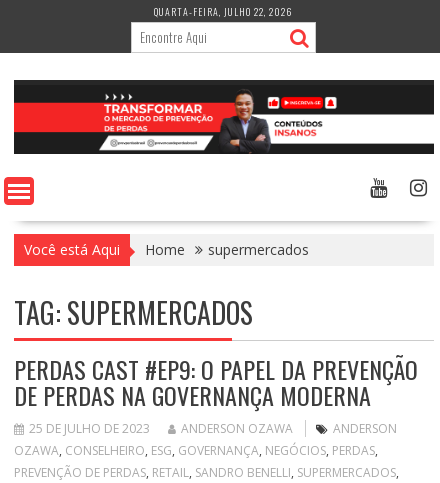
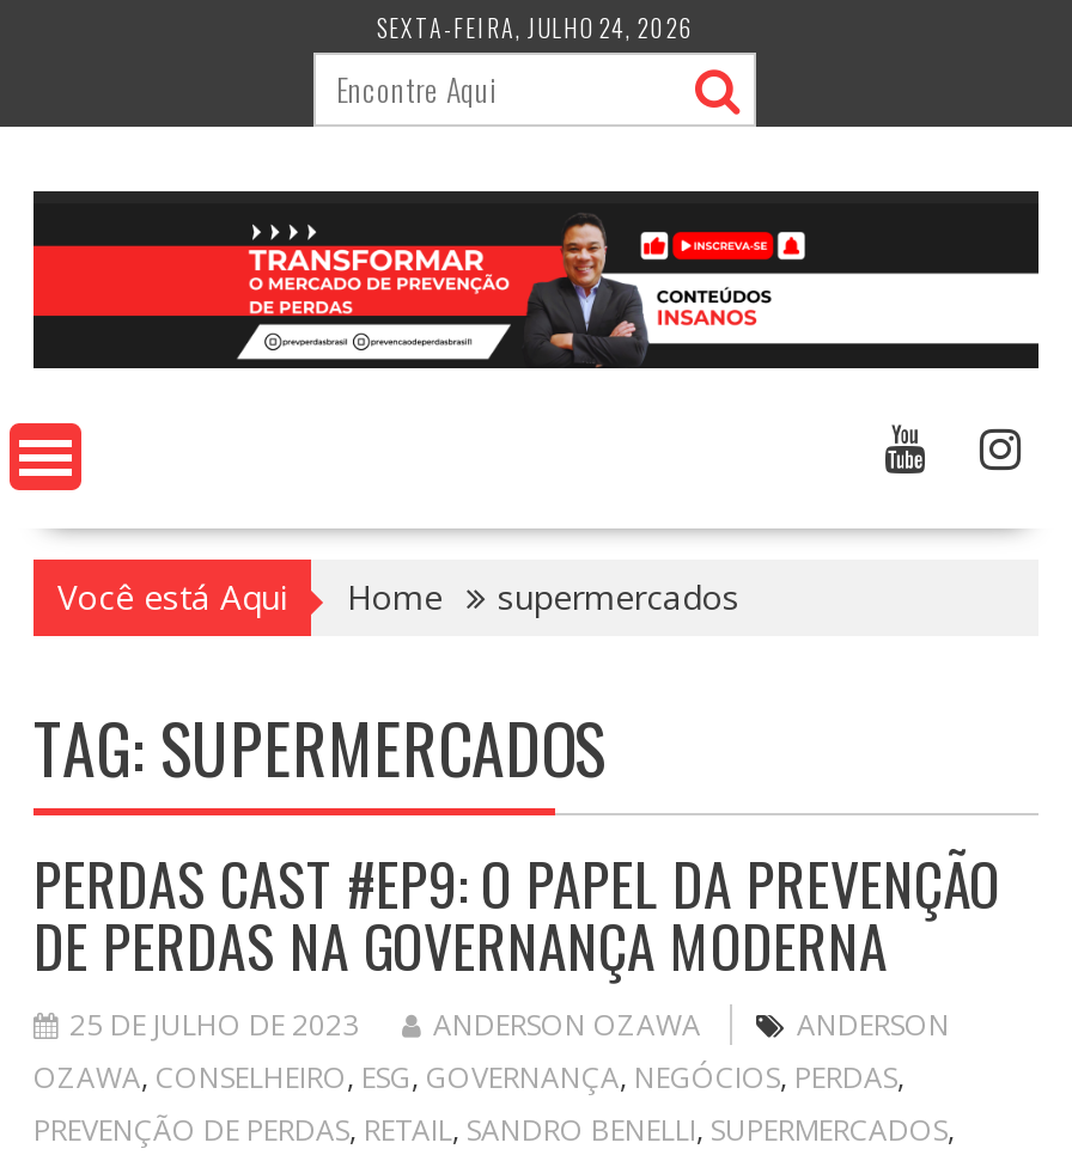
[154,4,293,19] QUARTA-FEIRA, JULHO 22, 2026 -> [377,10,695,45] SEXTA-FEIRA, JULHO 24, 2026

